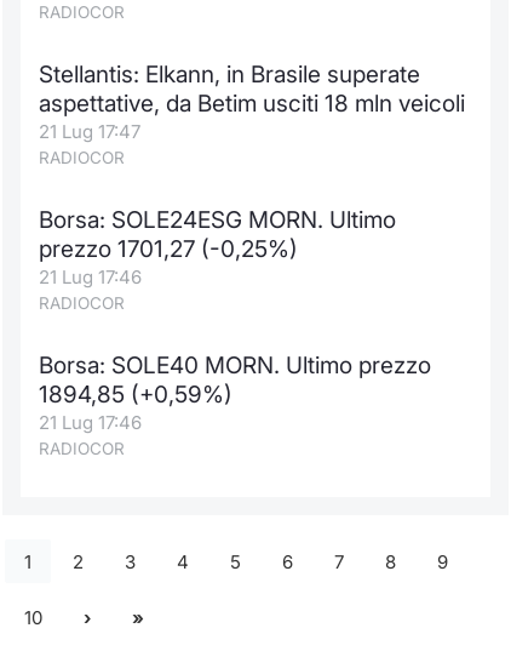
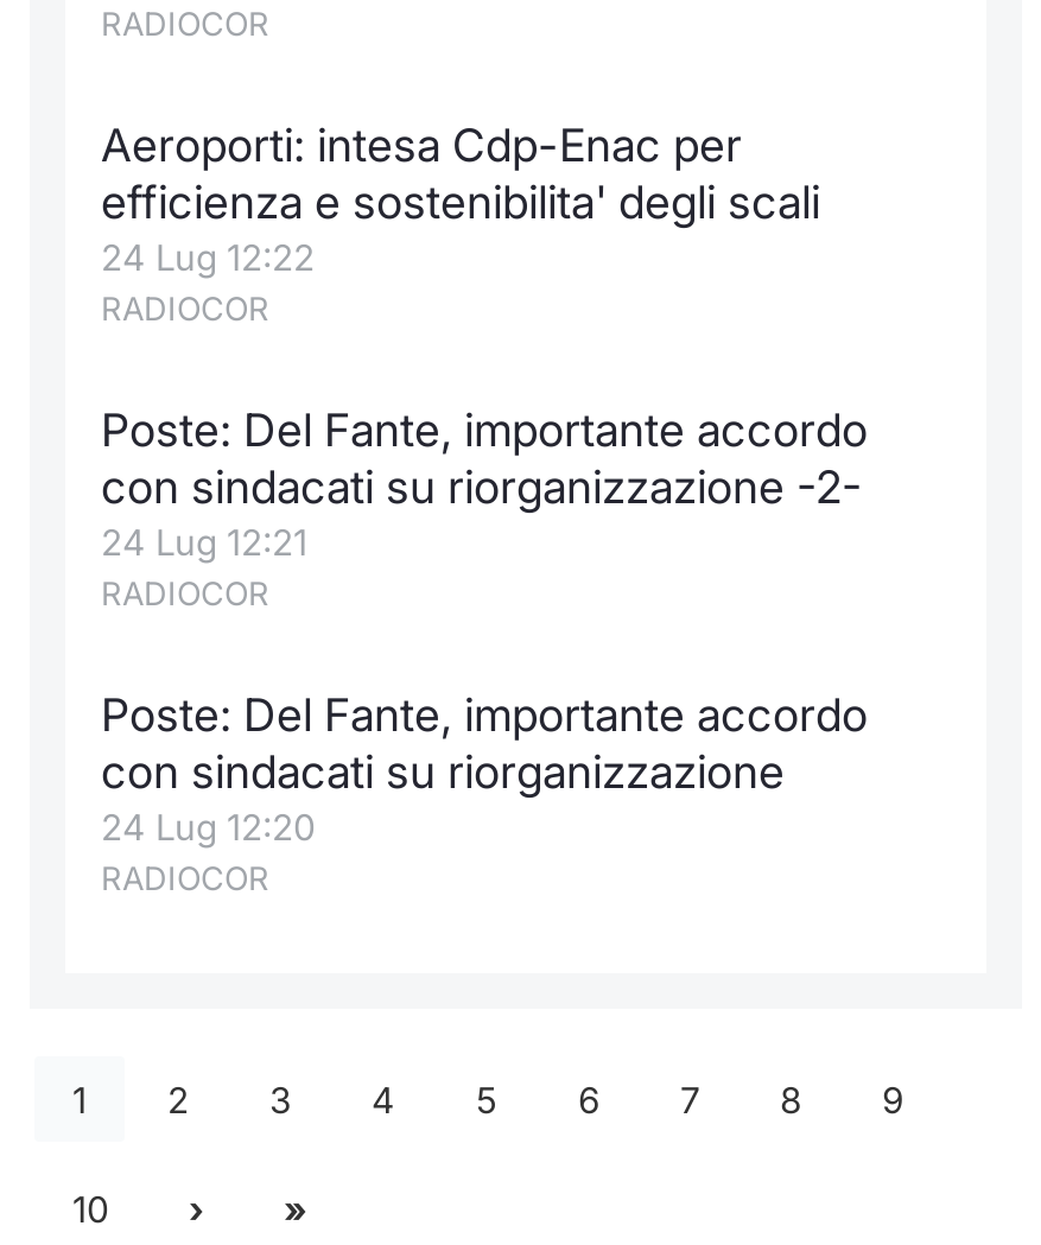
[39,61,465,143] Stellantis: Elkann, in Brasile superate | aspettative, da Betim usciti 18 mln veicoli | 21 Lug 17:47 -> [101,119,820,280] Aeroporti: intesa Cdp-Enac per | efficienza e sostenibilita' degli scali | 24 Lug 12:22
[39,206,396,289] Borsa: SOLE24ESG MORN. Ultimo | prezzo 1701,27 (-0,25%) | 21 Lug 17:46 -> [101,404,868,565] Poste: Del Fante, importante accordo | con sindacati su riorganizzazione -2- | 24 Lug 12:21
[39,352,431,434] Borsa: SOLE40 MORN. Ultimo prezzo | 1894,85 (+0,59%) | 21 Lug 17:46 -> [101,688,868,850] Poste: Del Fante, importante accordo | con sindacati su riorganizzazione | 24 Lug 12:20

